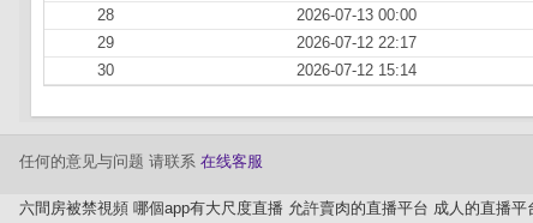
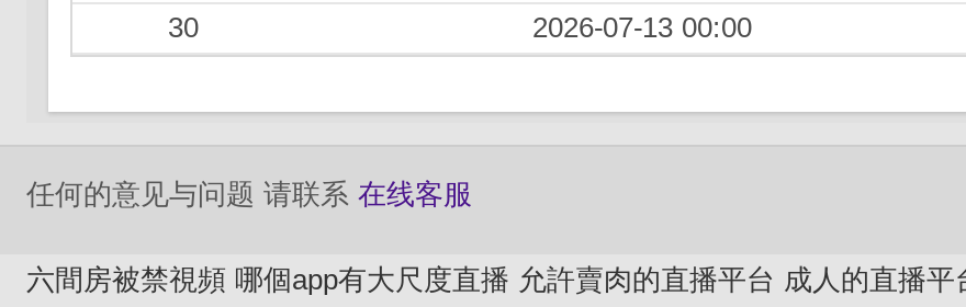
[97,6,113,24] 28 -> [168,11,199,44] 30
[97,34,416,79] 29 | 2026-07-12 22:17 | 30 | 2026-07-12 15:14 -> none

